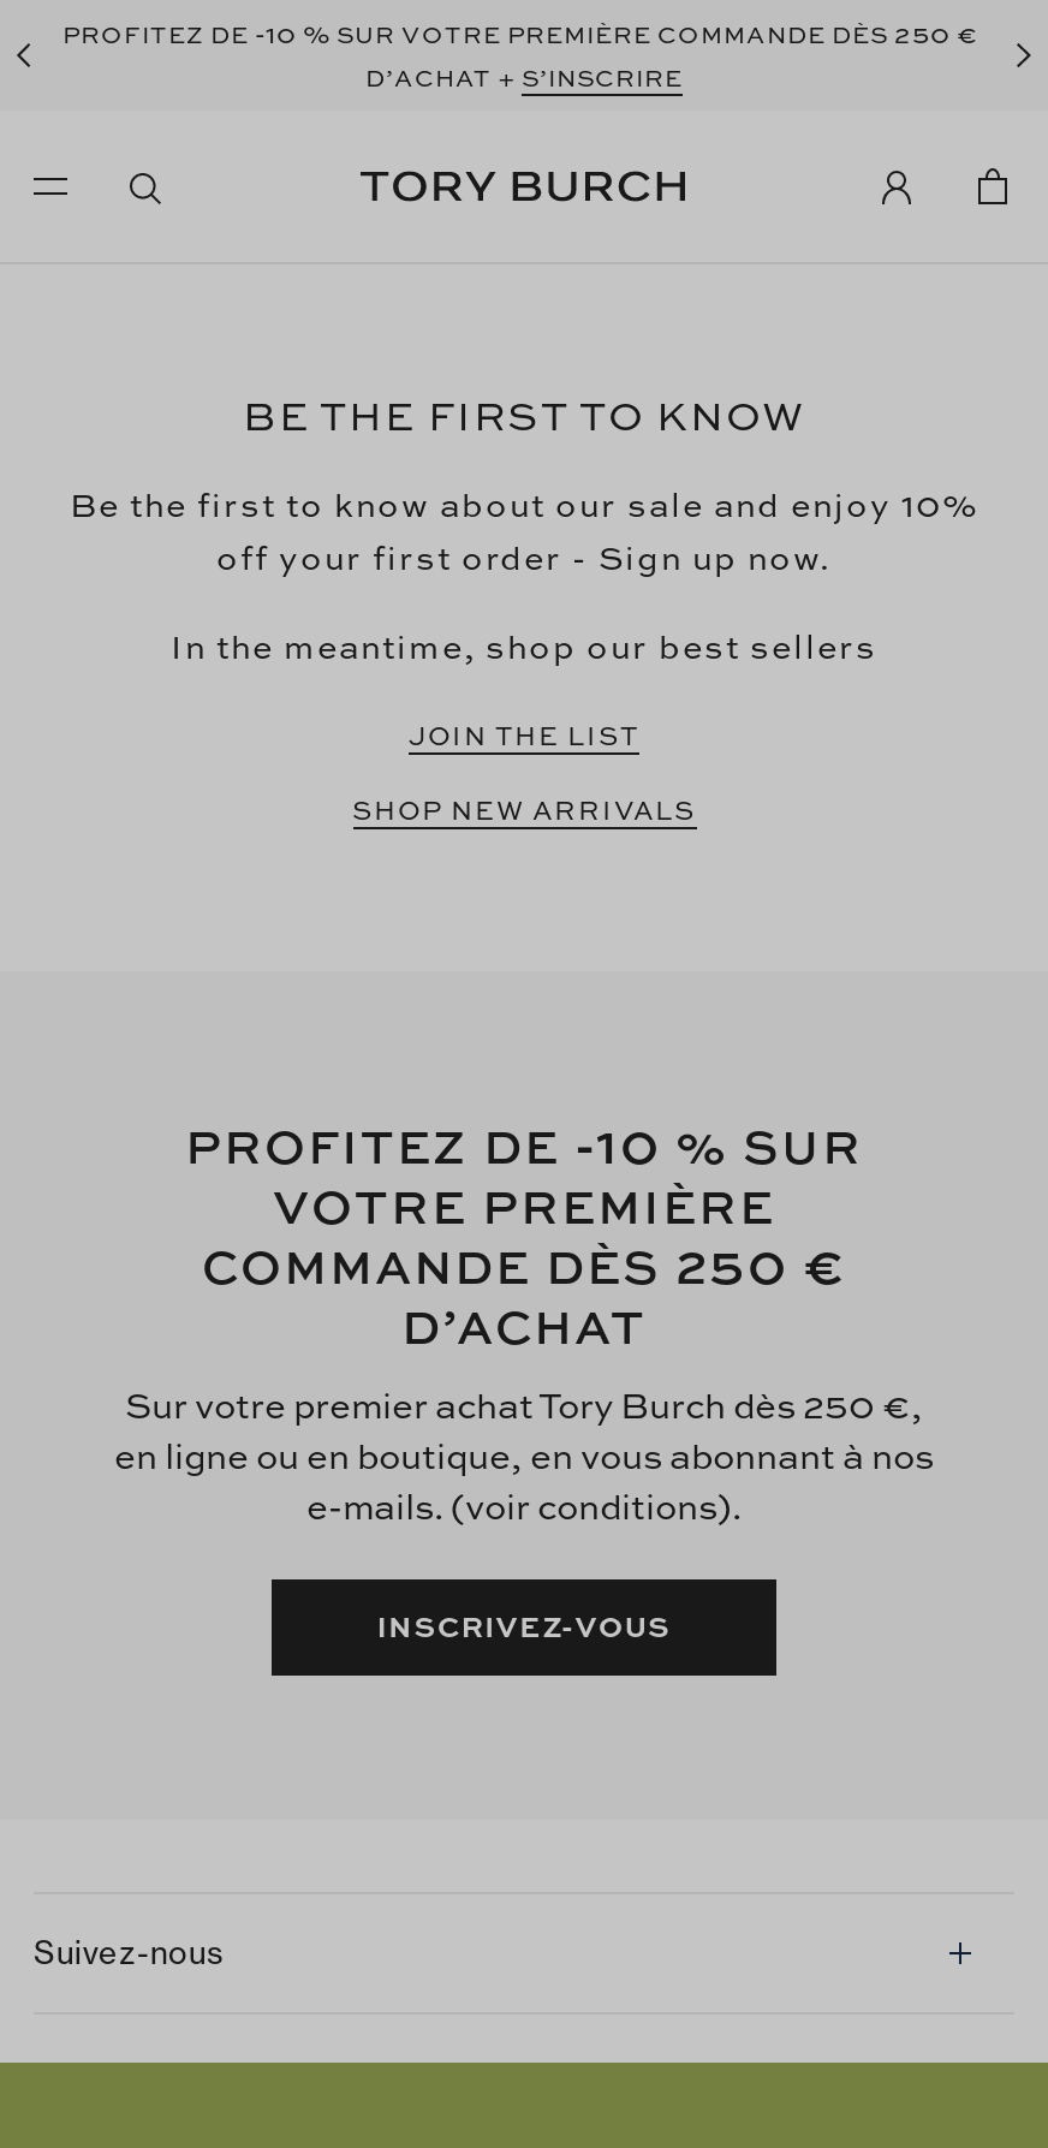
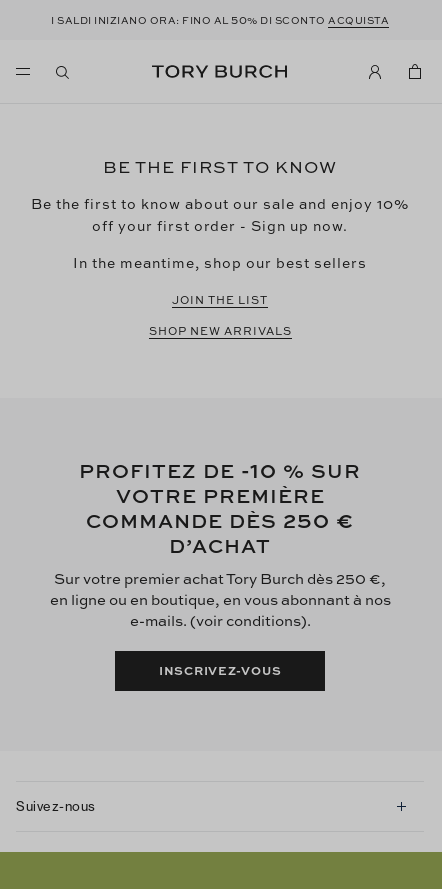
[62,14,986,94] PROFITEZ DE -10 % SUR VOTRE PREMIÈRE COMMANDE DÈS 250 € | D’ACHAT + S’INSCRIRE -> [51,12,389,27] I SALDI INIZIANO ORA: FINO AL 50% DI SCONTO ACQUISTA

